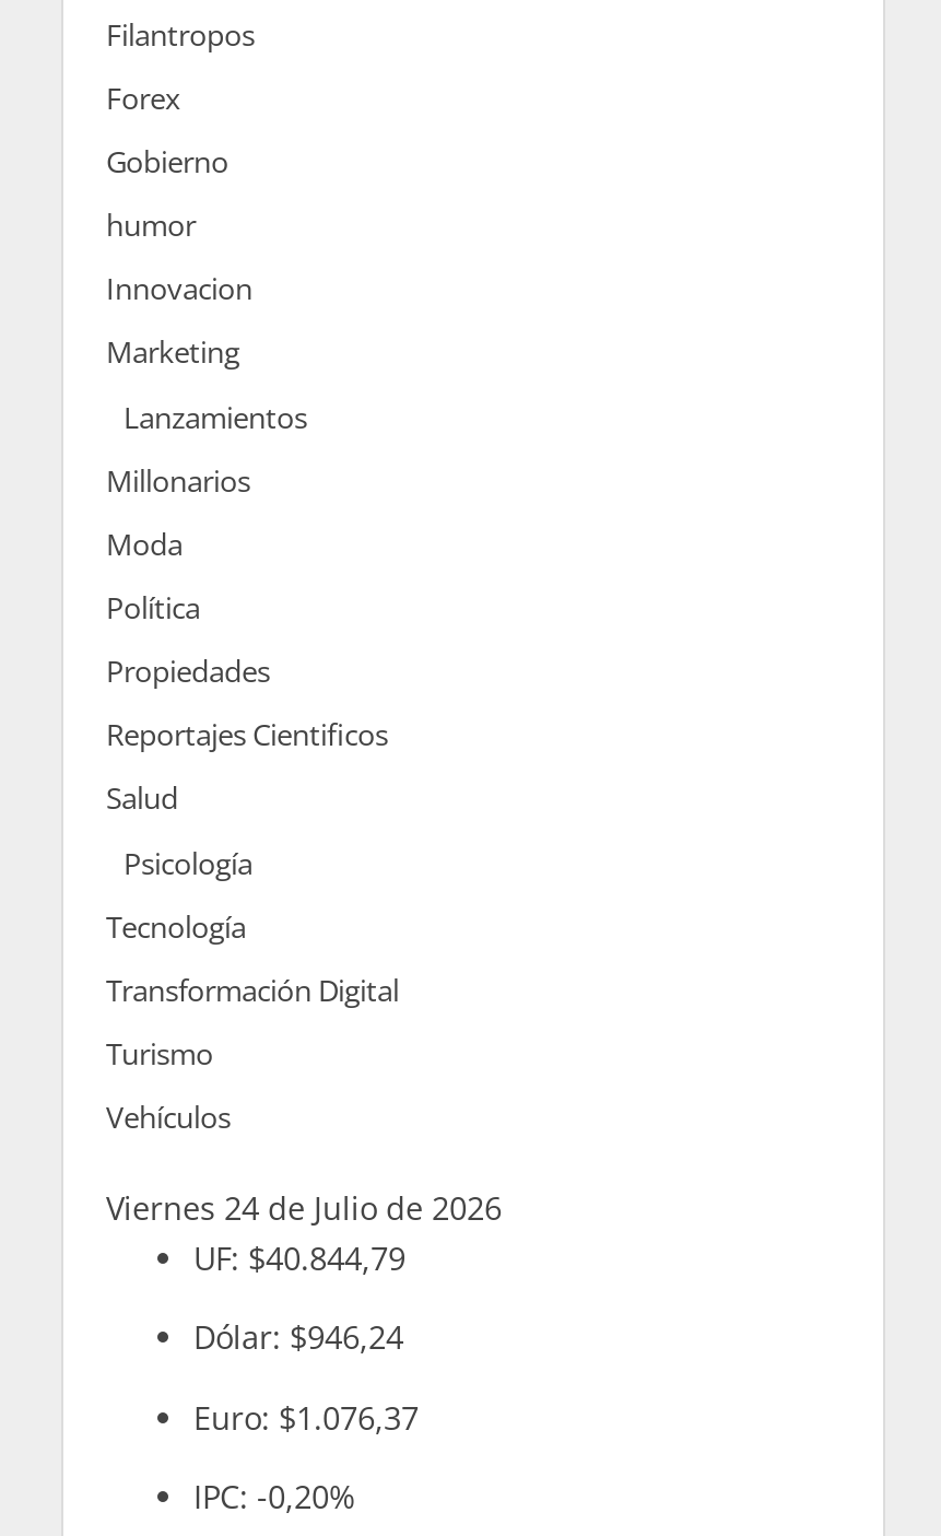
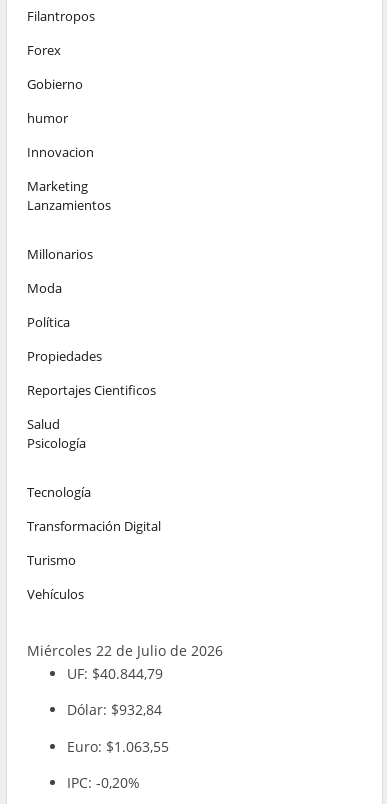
[106,1187,502,1228] Viernes 24 de Julio de 2026 -> [26,641,222,660] Miércoles 22 de Julio de 2026
[193,1317,403,1358] Dólar: $946,24 -> [66,700,161,719] Dólar: $932,84
[193,1396,419,1438] Euro: $1.076,37 -> [66,737,168,756] Euro: $1.063,55

